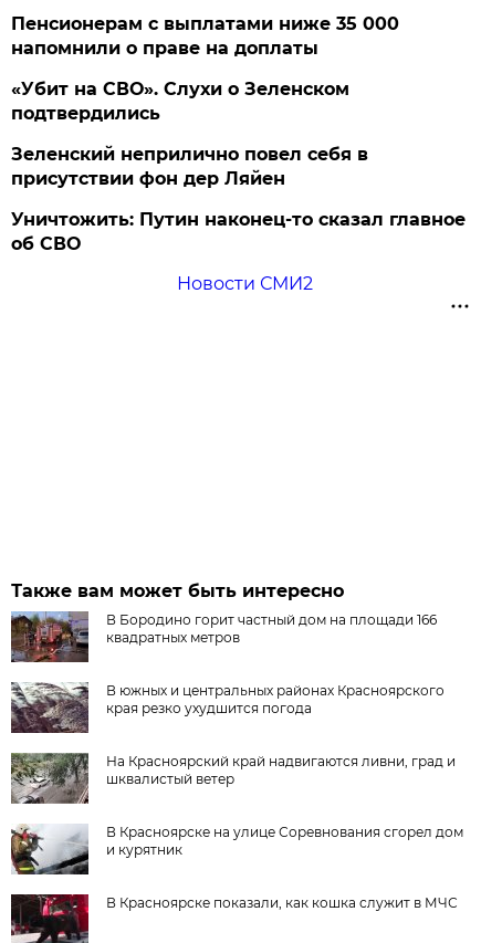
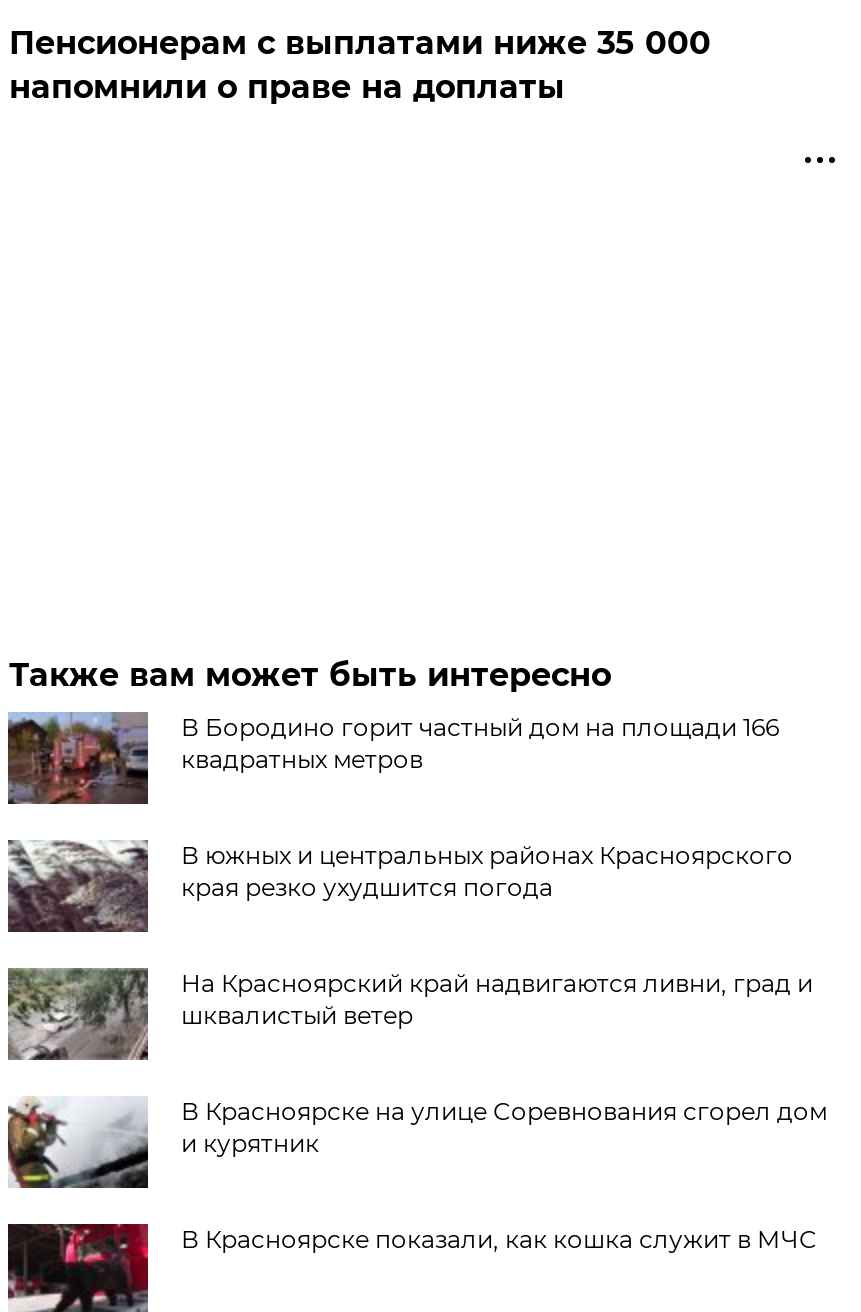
[11,78,466,294] «Убит на СВО». Слухи о Зеленском | подтвердились | Зеленский неприлично повел cебя в | присутствии фон дер Ляйен | Уничтожить: Путин наконец-то сказал главное | об СВО | Новости СМИ2 -> none

